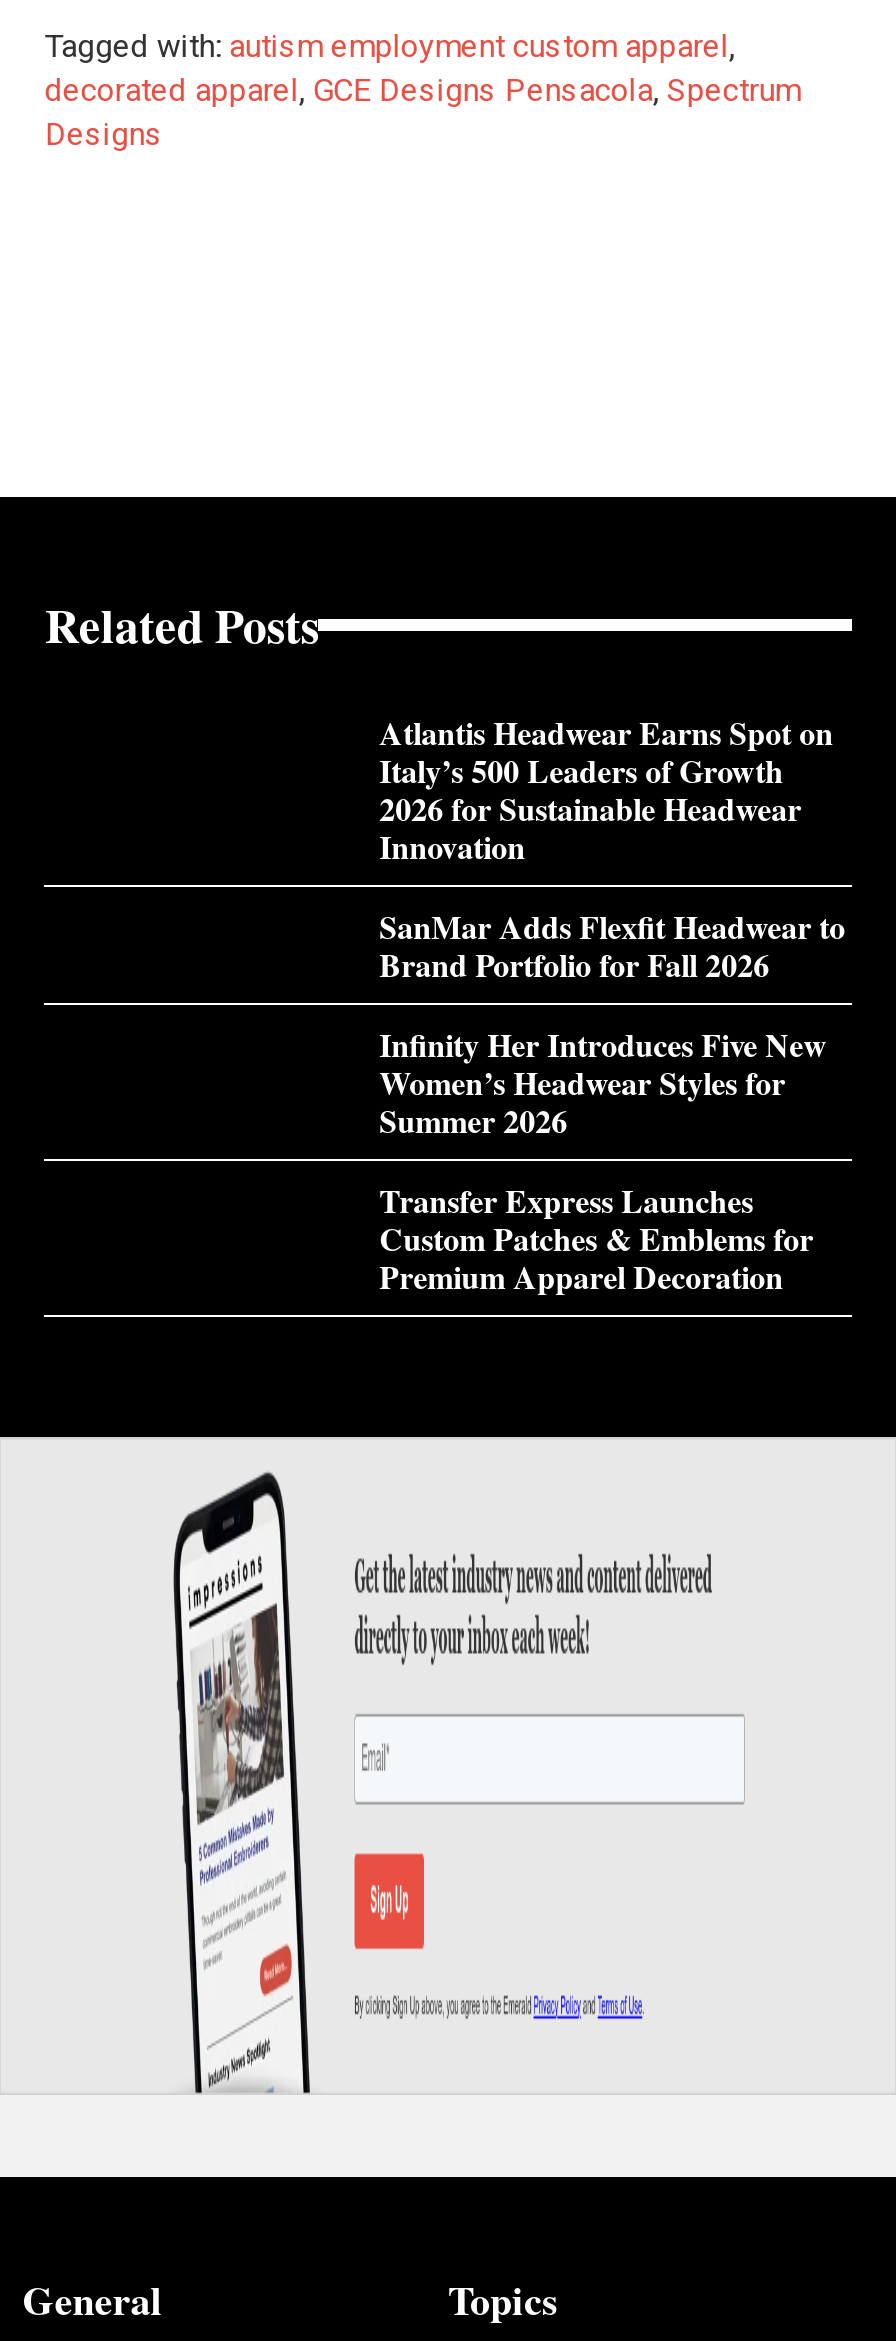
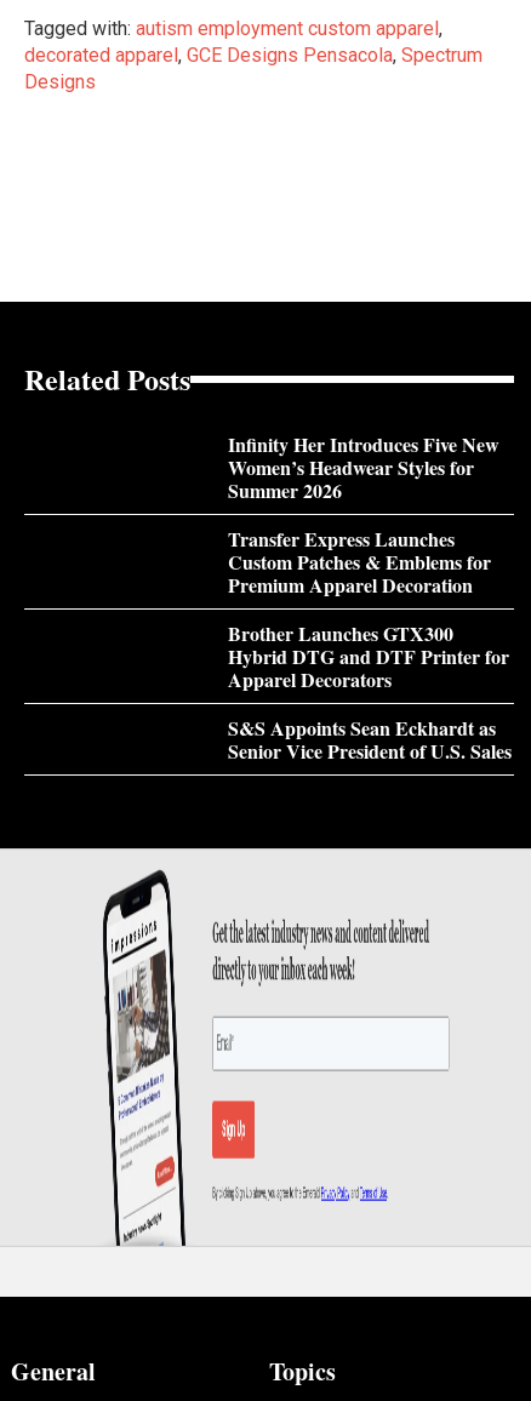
[379,710,845,988] Atlantis Headwear Earns Spot on | Italy’s 500 Leaders of Growth | 2026 for Sustainable Headwear | Innovation | SanMar Adds Flexfit Headwear to | Brand Portfolio for Fall 2026 -> none
moved [379,1022,827,1300] -> [228,431,499,599]: Infinity Her Introduces Five New | Women’s Headwear Styles for | Summer 2026 | Transfer Express Launches | Custom Patches & Emblems for | Premium Apparel Decoration
none -> [228,620,511,765] Brother Launches GTX300 | Hybrid DTG and DTF Printer for | Apparel Decorators | S&S Appoints Sean Eckhardt as | Senior Vice President of U.S. Sales

